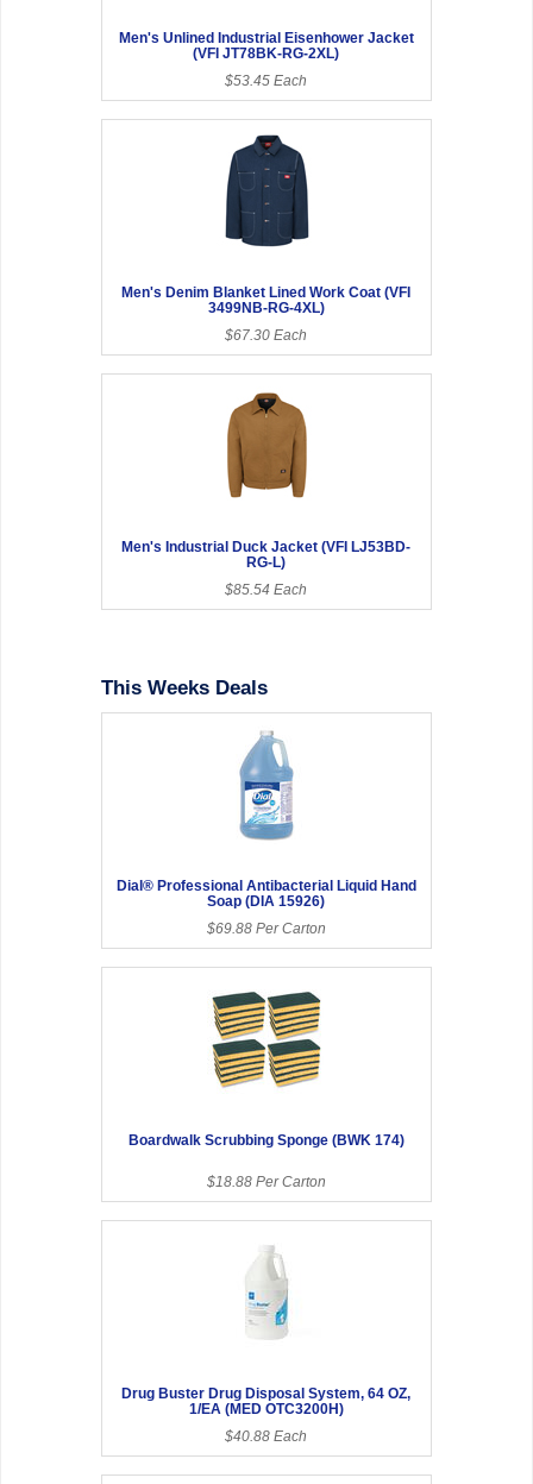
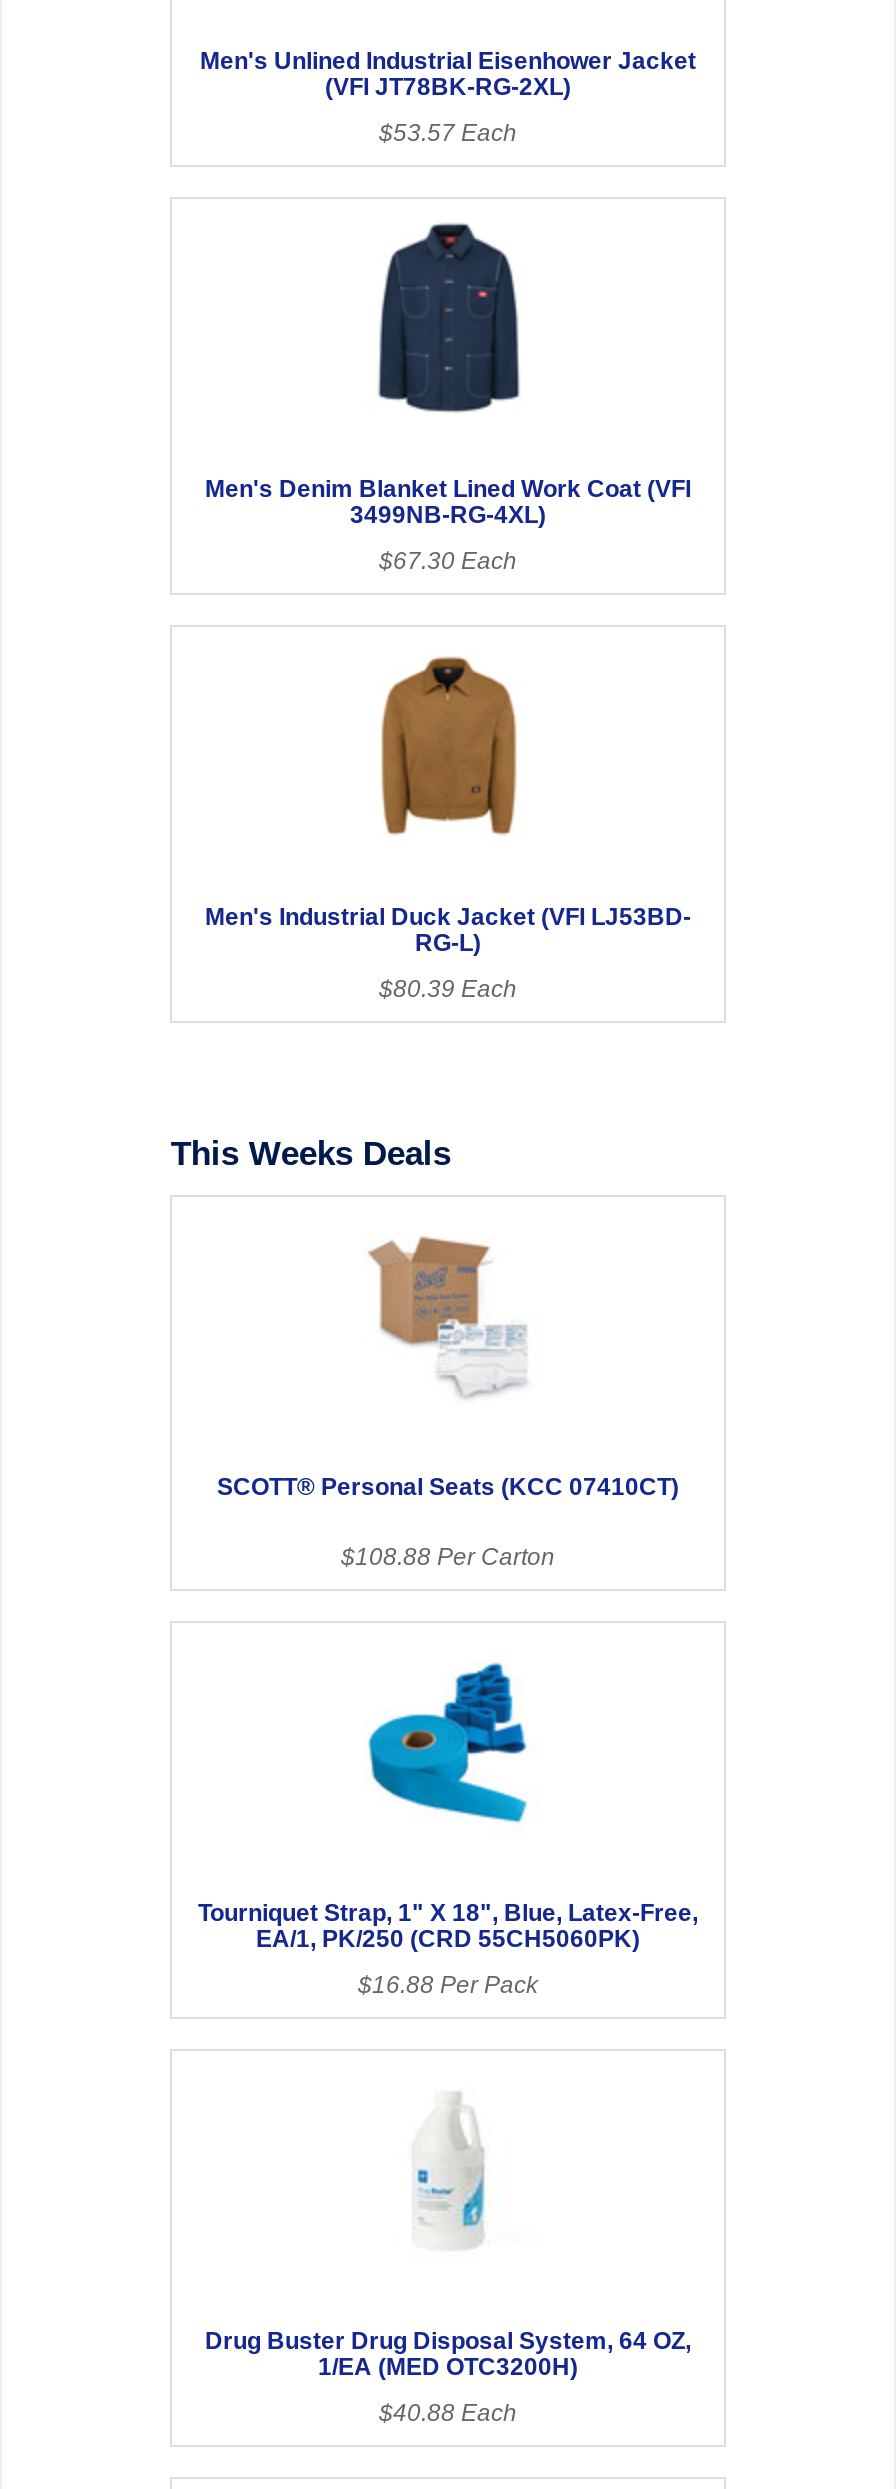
[225,73,308,90] $53.45 Each -> [379,120,517,148] $53.57 Each
[225,582,308,598] $85.54 Each -> [379,976,517,1004] $80.39 Each
[117,730,416,910] [image] | Dial® Professional Antibacterial Liquid Hand | Soap (DIA 15926) -> [217,1229,679,1502] [image] | SCOTT® Personal Seats (KCC 07410CT)
[207,921,326,937] $69.88 Per Carton -> [341,1544,555,1572] $108.88 Per Carton
[128,991,405,1149] [image] | Boardwalk Scrubbing Sponge (BWK 174) -> [198,1661,698,1954] [image] | Tourniquet Strap, 1" X 18", Blue, Latex-Free, | EA/1, PK/250 (CRD 55CH5060PK)
[207,1174,326,1191] $18.88 Per Carton -> [358,1972,538,2000] $16.88 Per Pack

